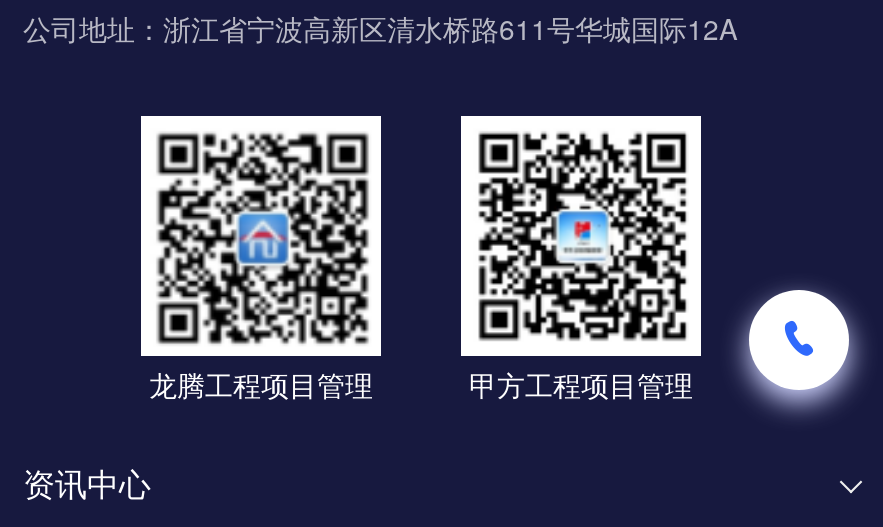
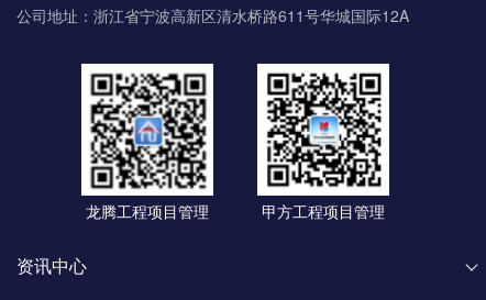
[737,286,861,414] [image] -> none

